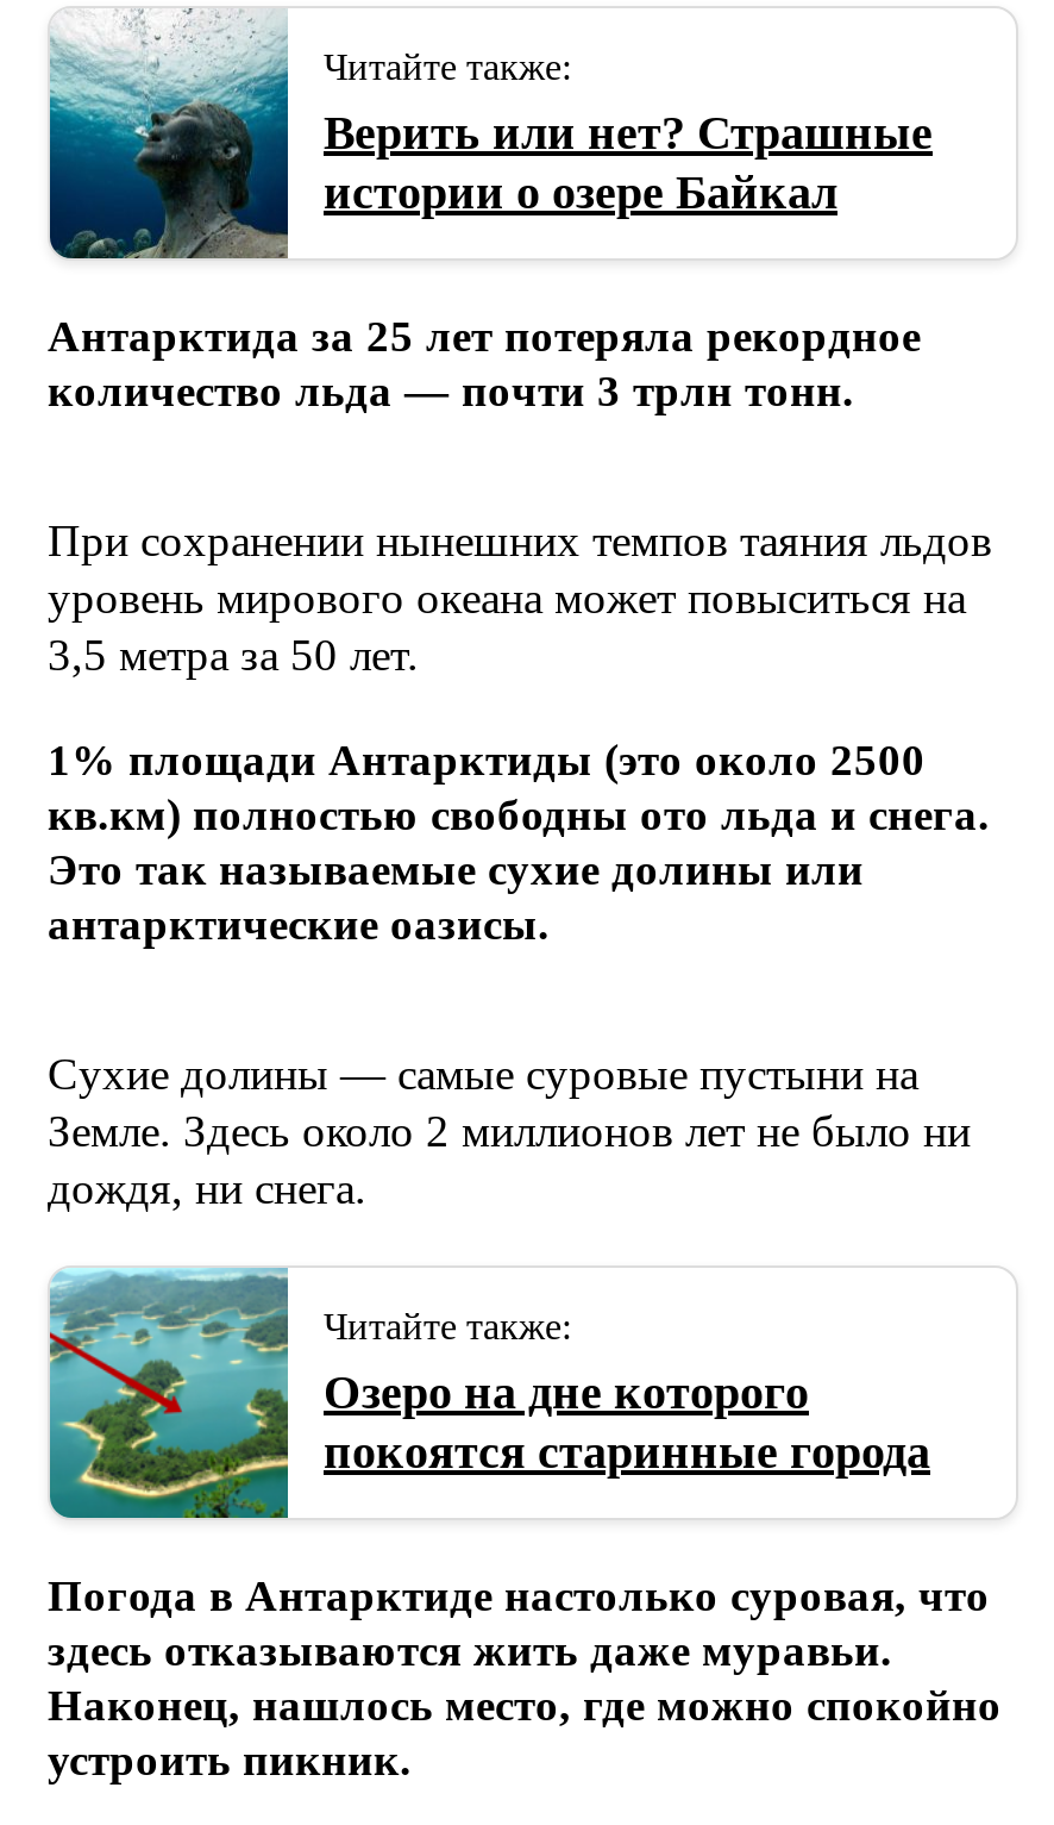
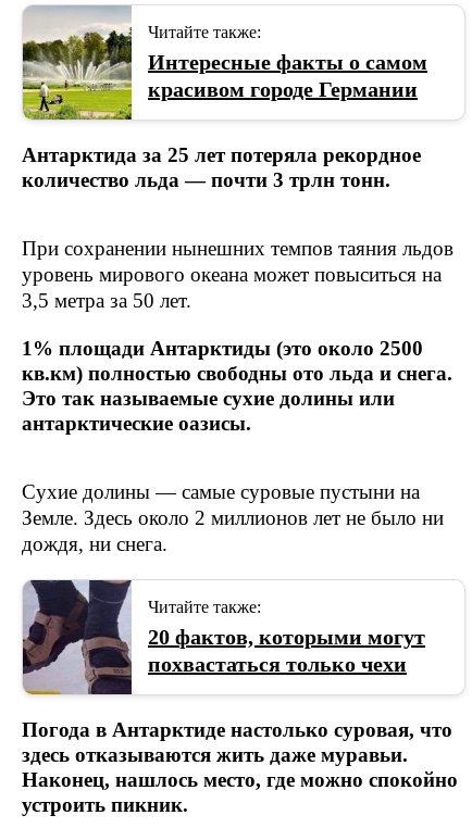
[48,11,933,261] [image] | Верить или нет? Страшные | истории о озере Байкал -> [22,5,427,121] [image] | Интересные факты о самом | красивом городе Германии
[48,1265,930,1520] [image] | Озеро на дне которого | покоятся старинные города -> [22,579,425,695] [image] | 20 фактов, которыми могут | похвастаться только чехи

